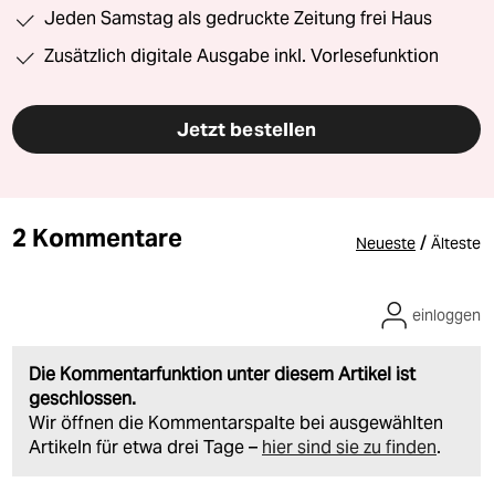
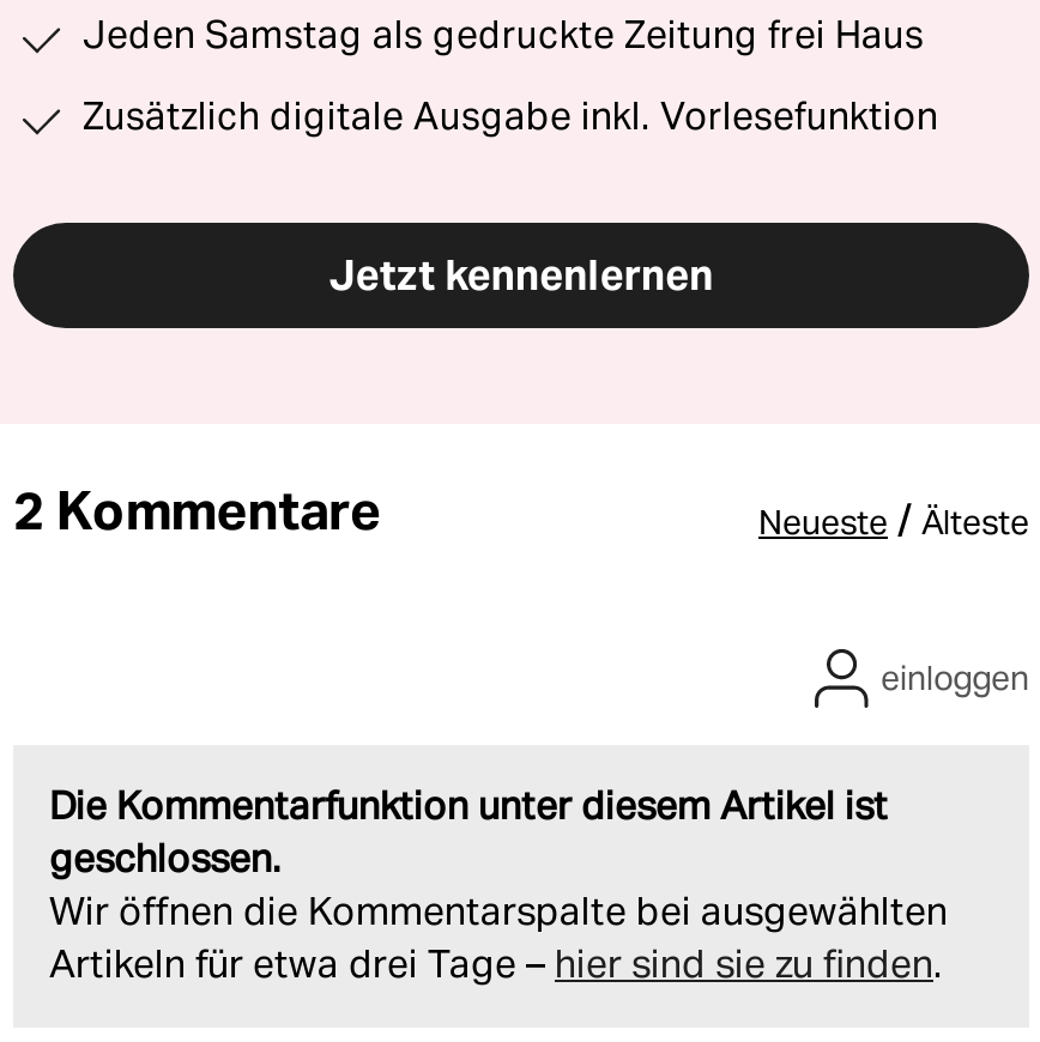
[177,117,316,141] Jetzt bestellen -> [329,250,714,302] Jetzt kennenlernen

